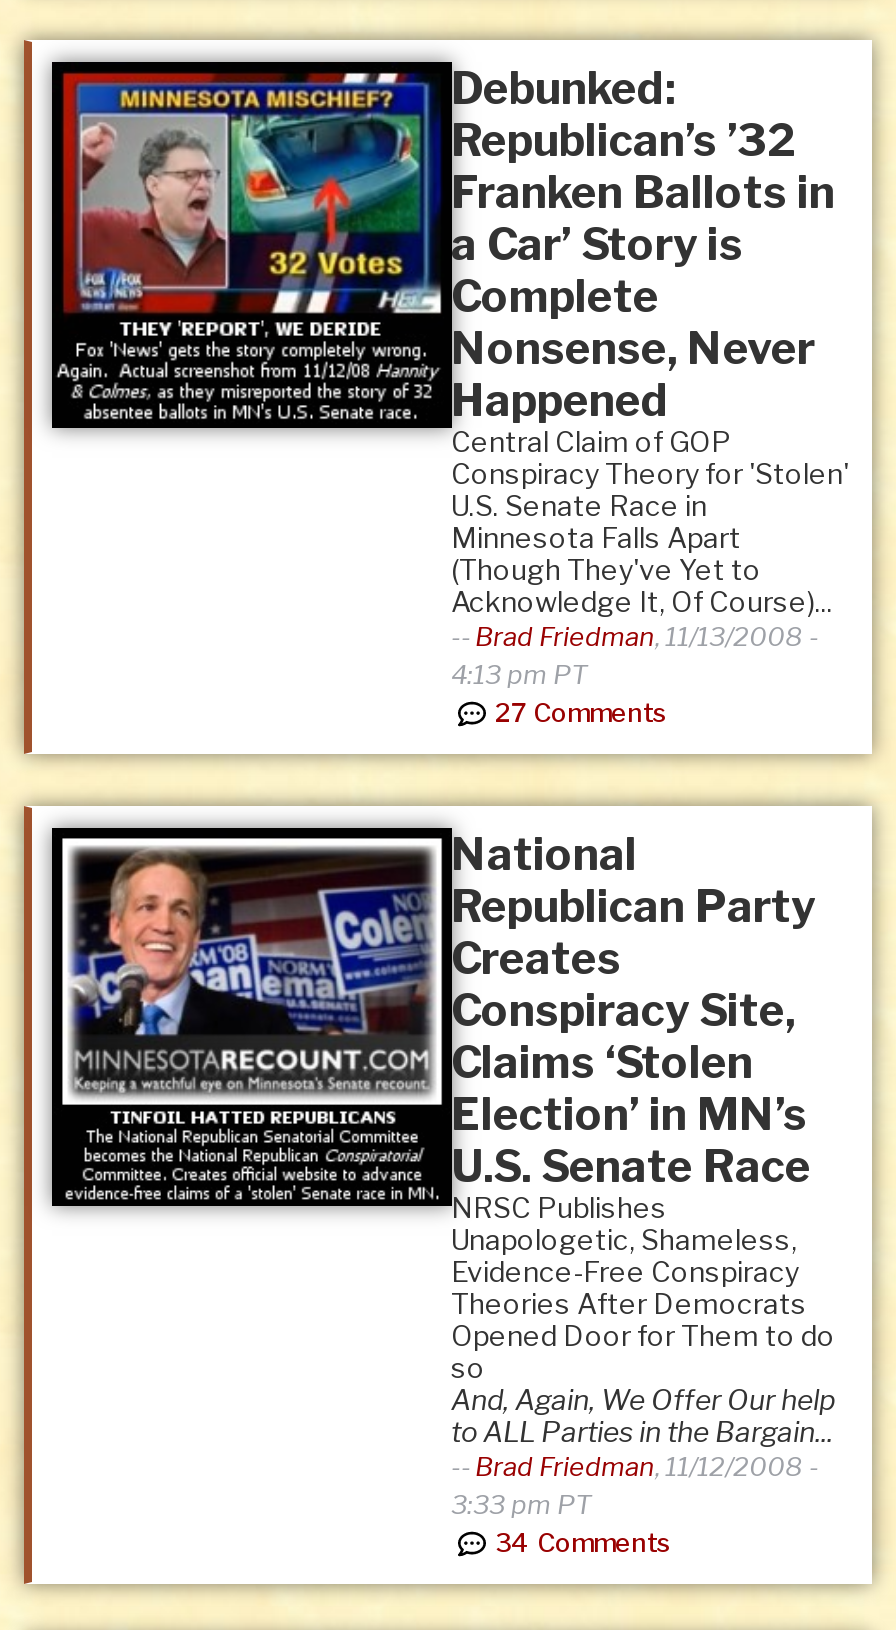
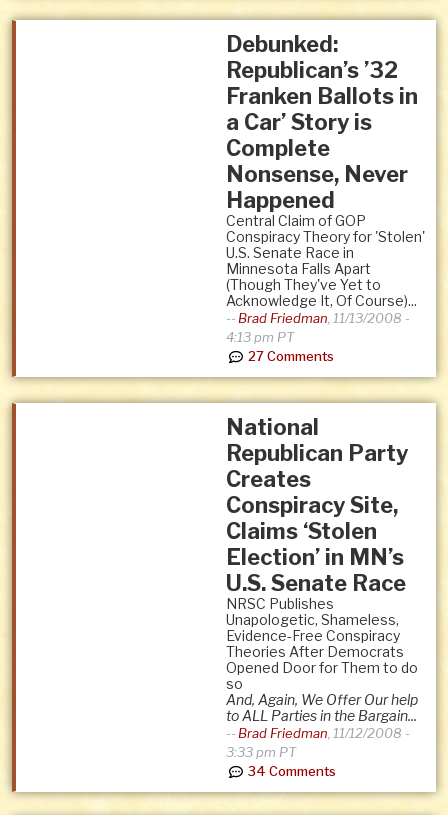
[44,54,446,436] [image] -> none
[44,820,446,1214] [image] -> none

